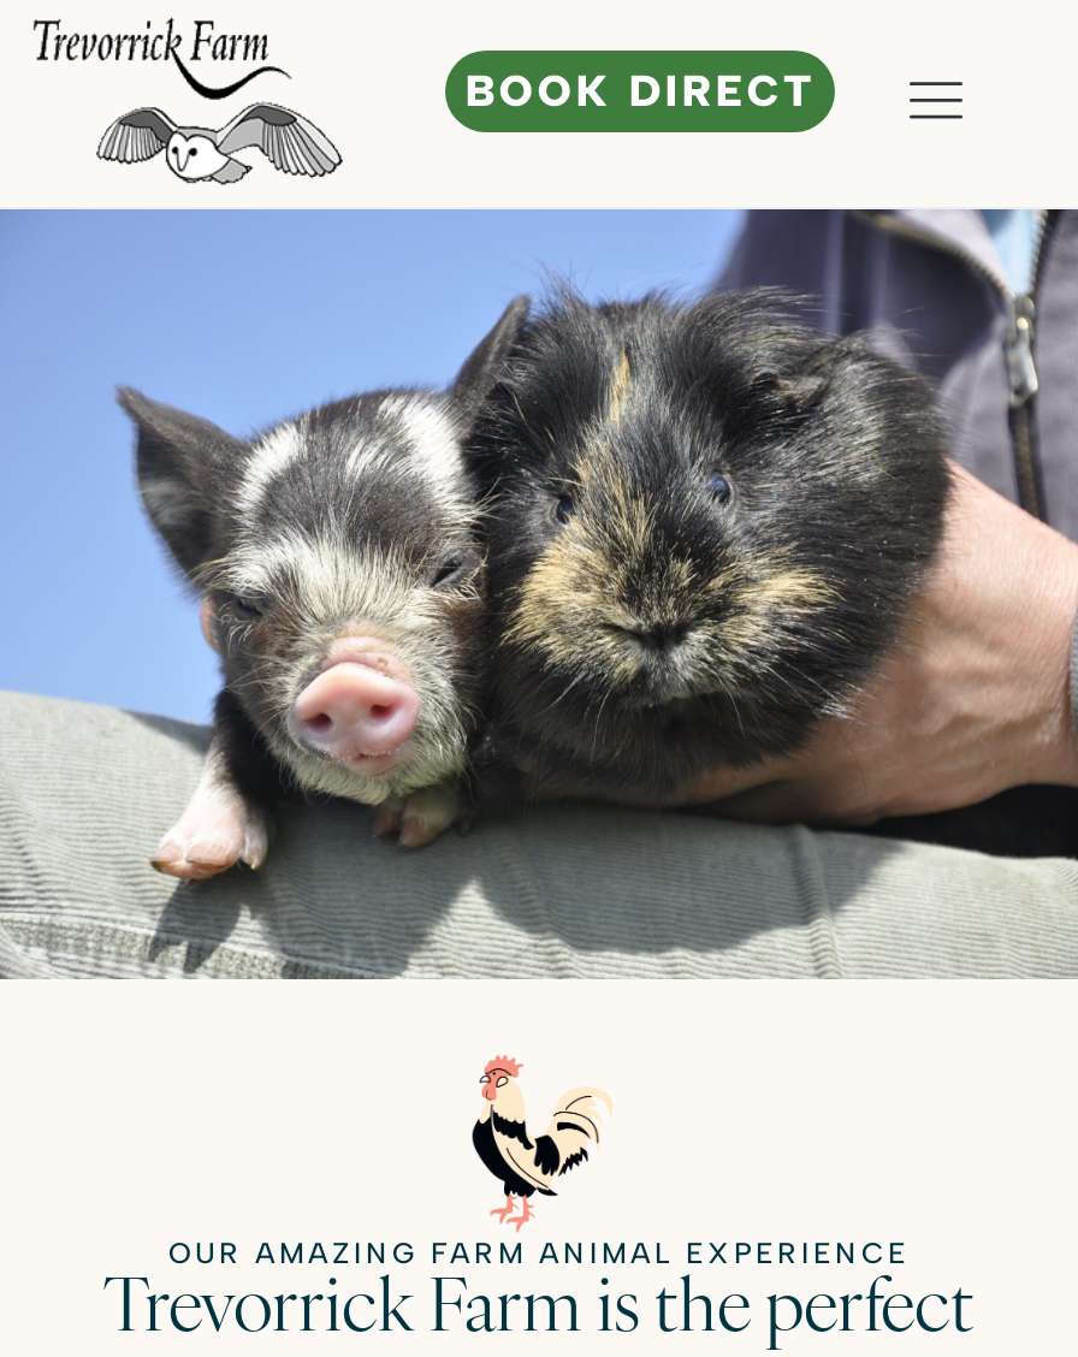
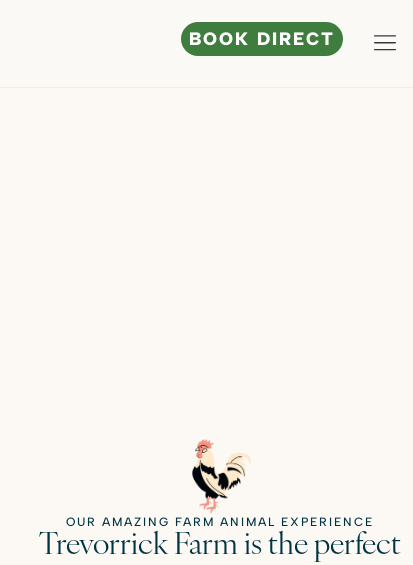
[31,17,344,188] [image] -> none
[7,207,1071,982] [image] -> none

